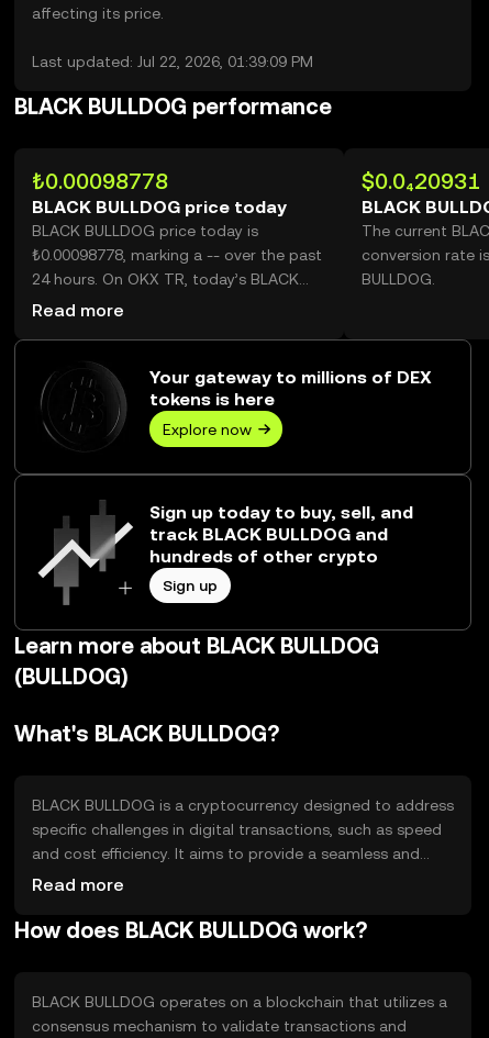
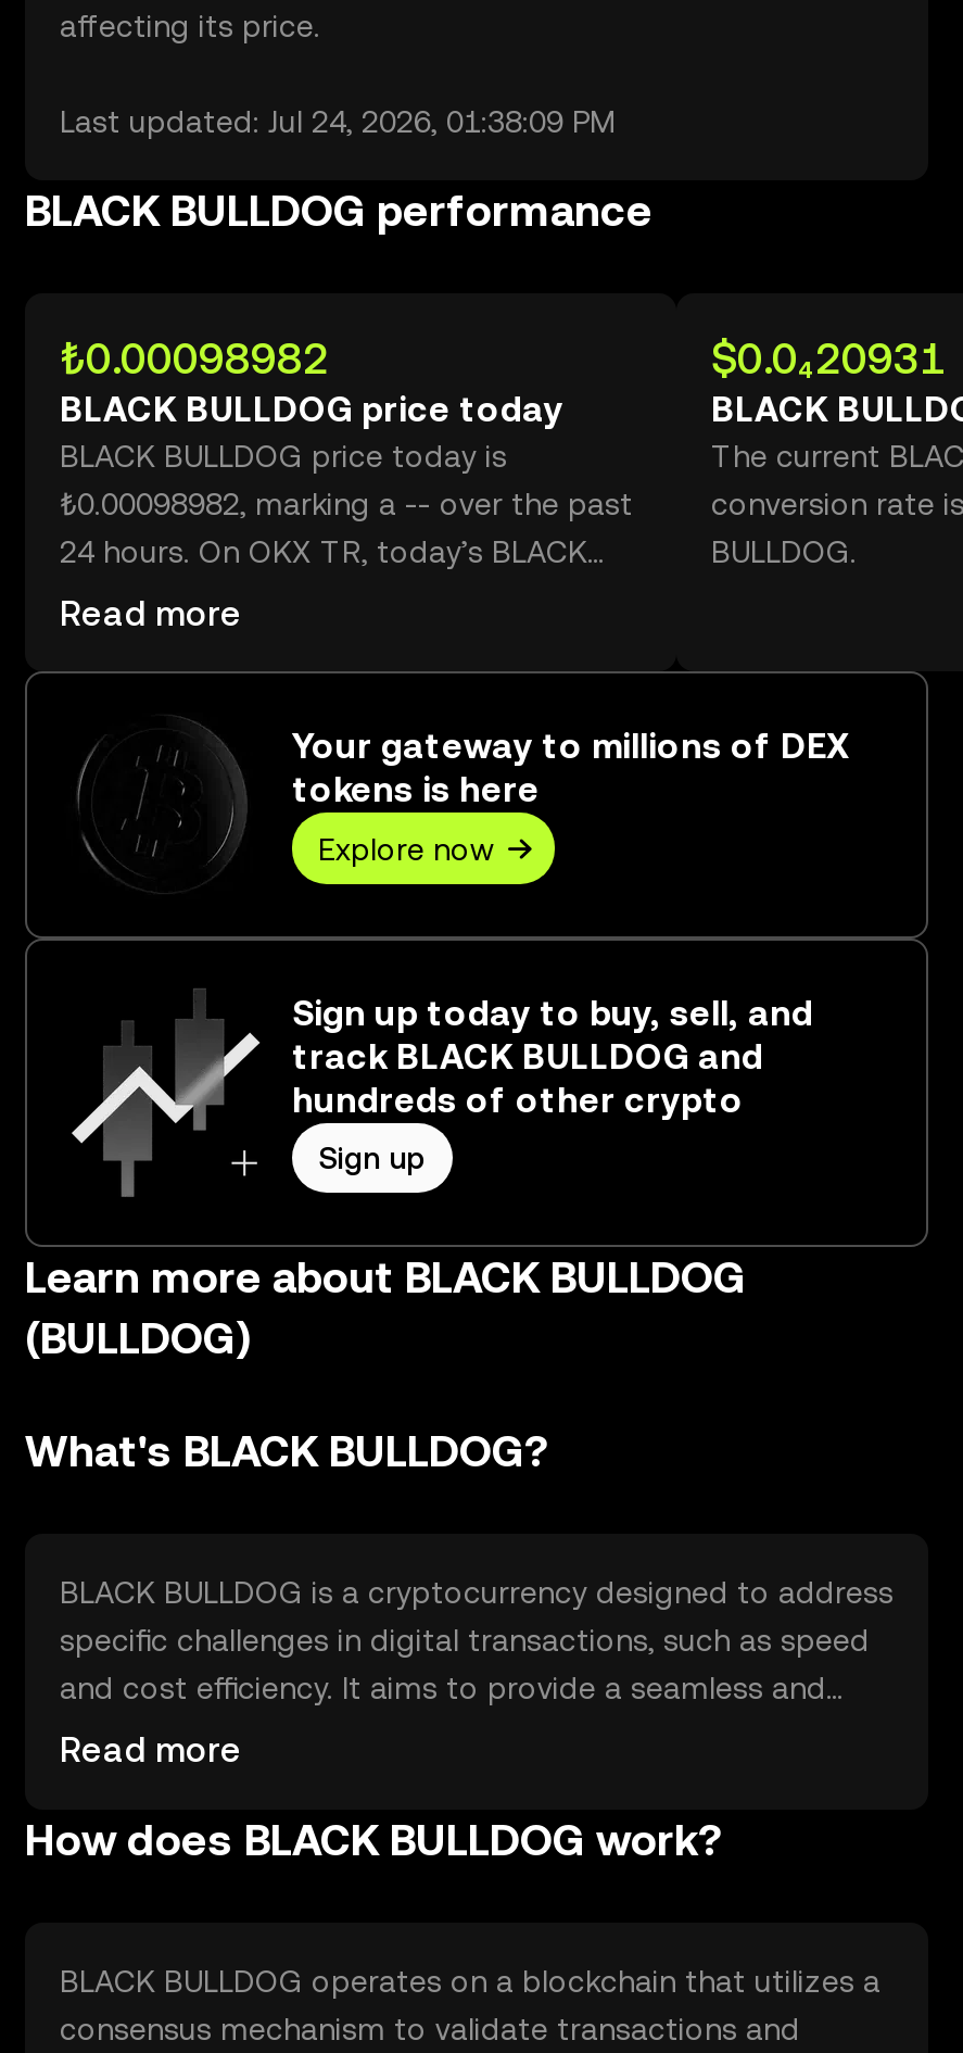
[32,53,313,70] Last updated: Jul 22, 2026, 01:39:09 PM -> [60,104,616,139] Last updated: Jul 24, 2026, 01:38:09 PM
[32,168,168,194] ₺0.00098778 -> [60,332,329,385] ₺0.00098982
[32,246,322,264] ₺0.00098778, marking a -- over the past -> [60,487,633,521] ₺0.00098982, marking a -- over the past

